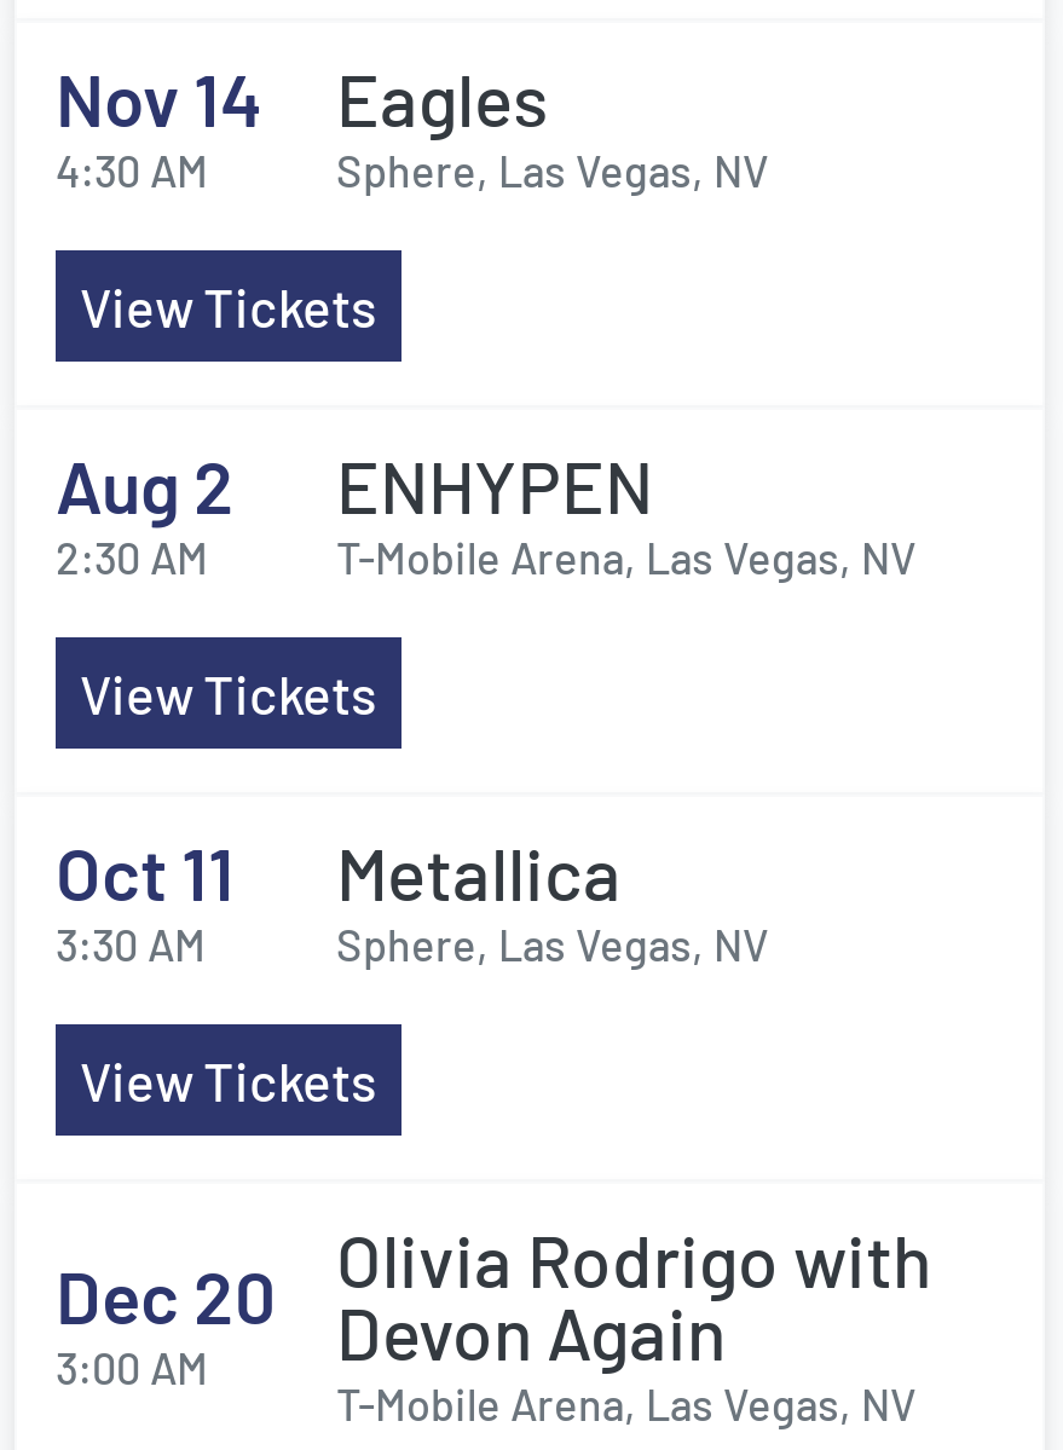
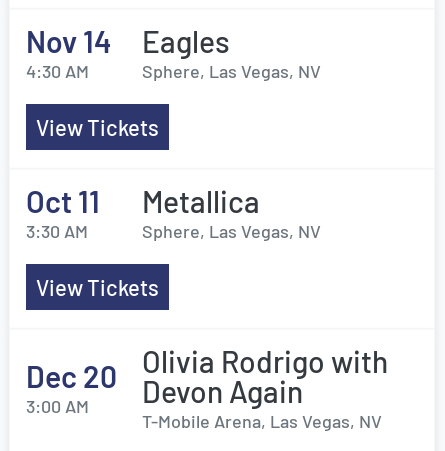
[56,441,235,584] Aug 2 | 2:30 AM -> none
[80,441,917,724] ENHYPEN | T-Mobile Arena, Las Vegas, NV | View Tickets -> none

